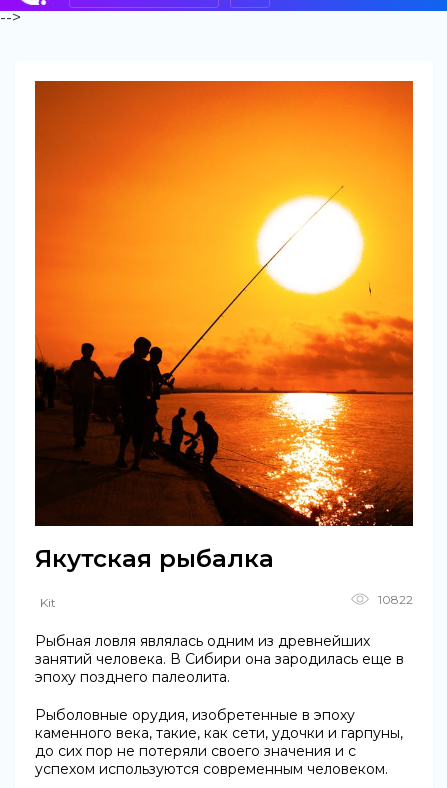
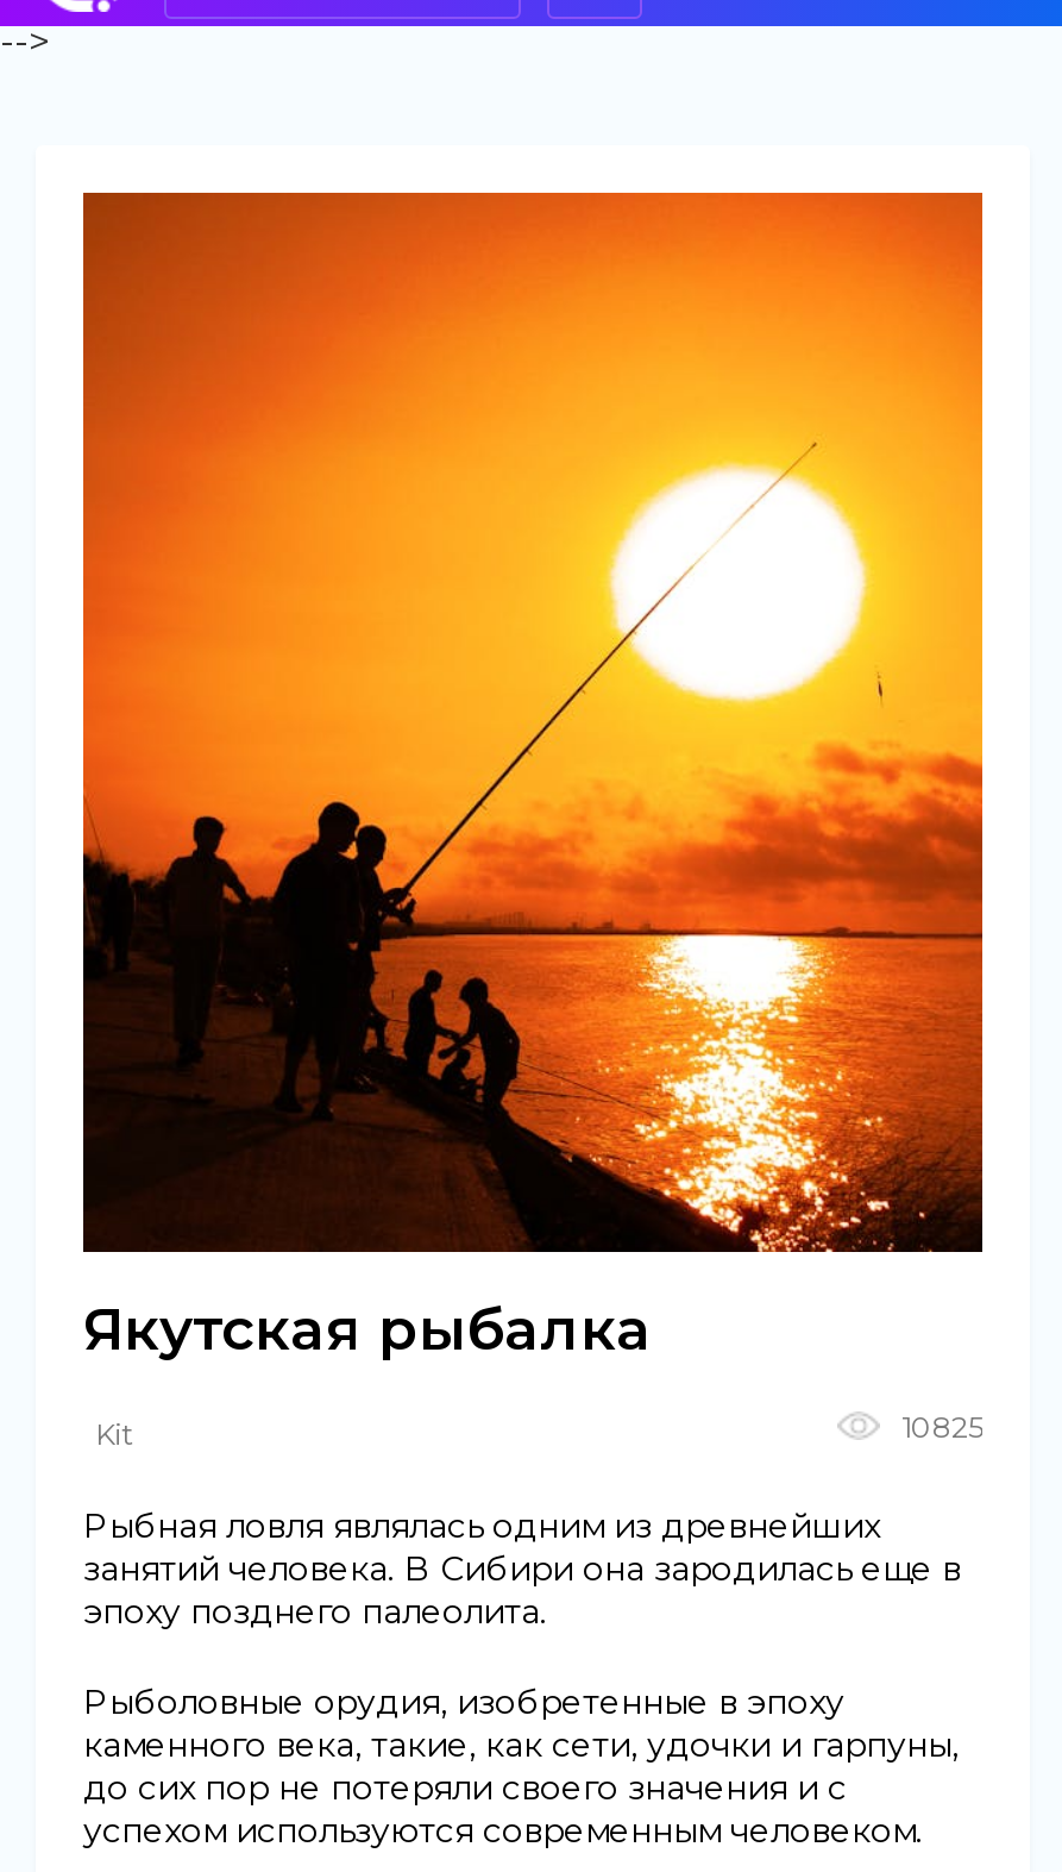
[378,591,413,606] 10822 -> [901,1408,982,1444] 10825

